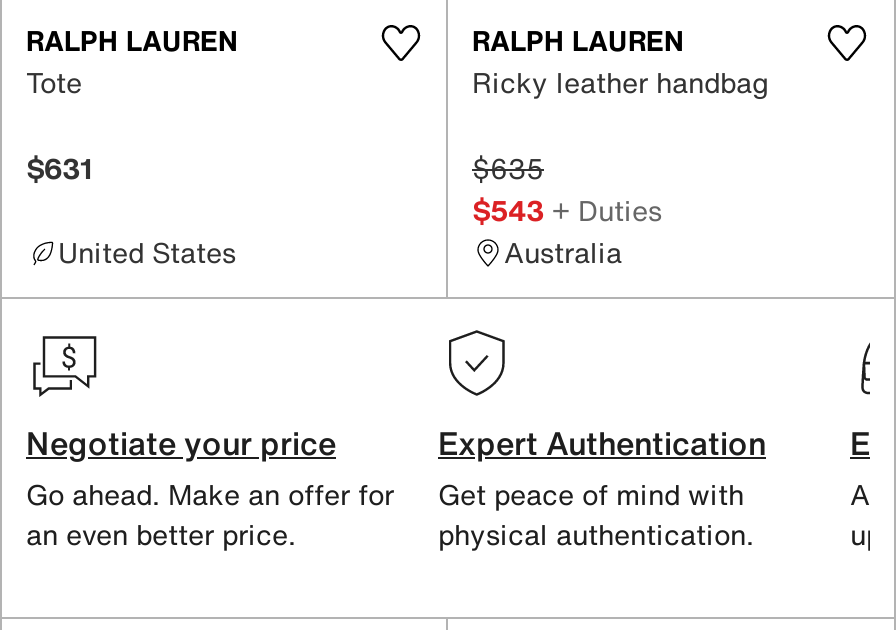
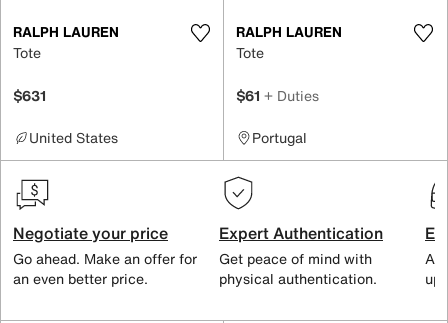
[472,61,768,274] Ricky leather handbag | $635 | $543 + Duties | Australia -> [236,42,319,148] Tote | $61 + Duties | Portugal

